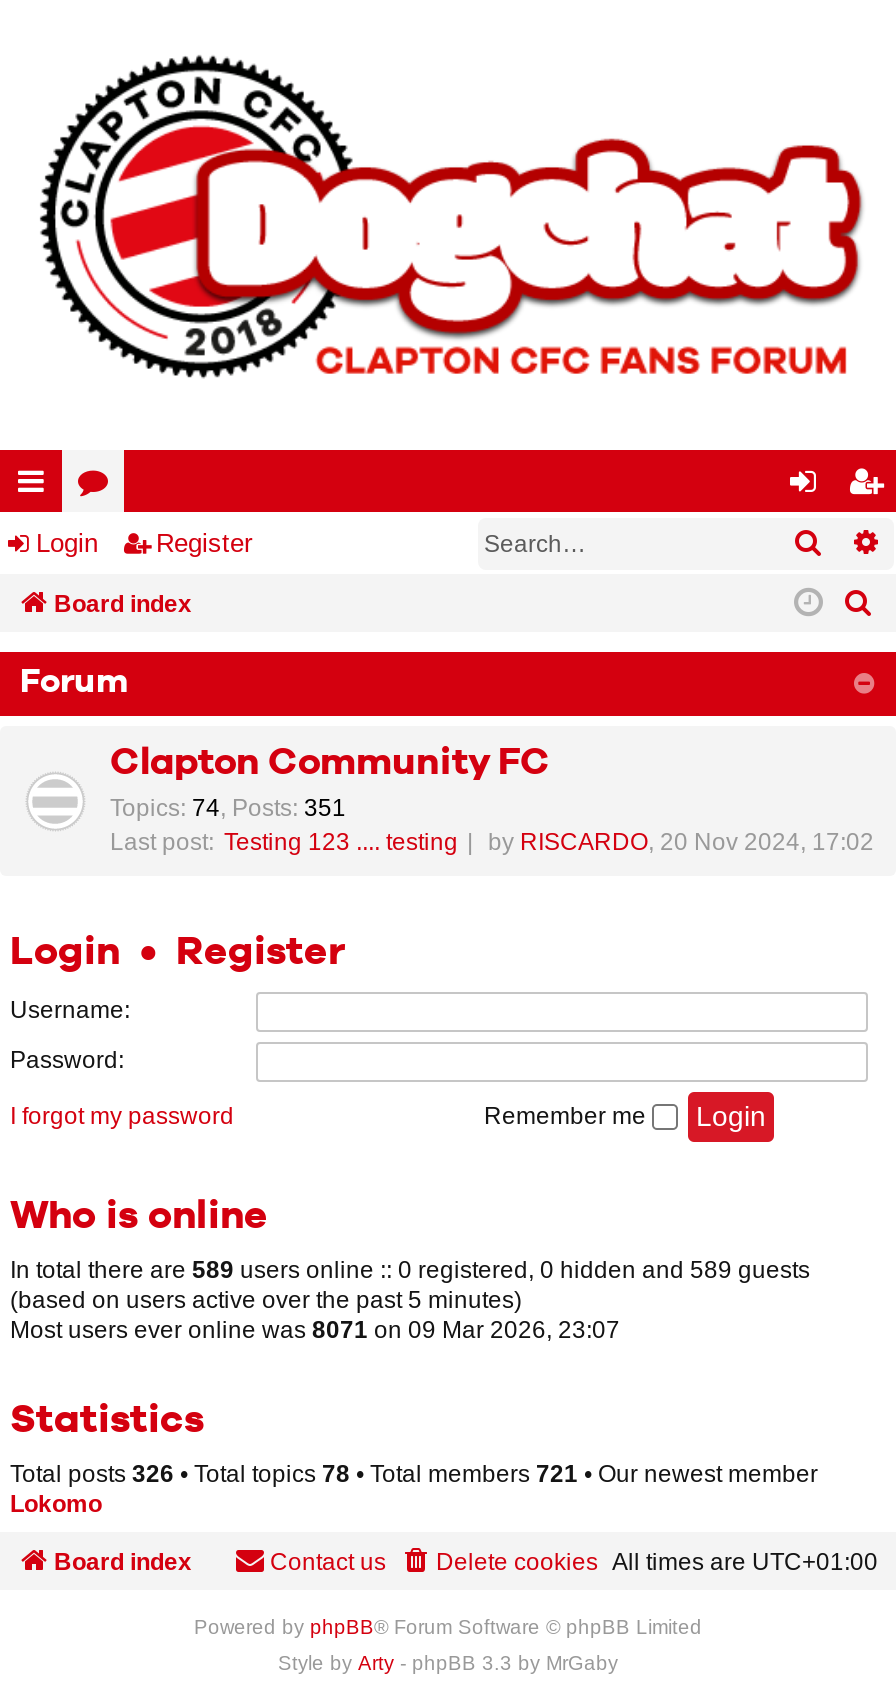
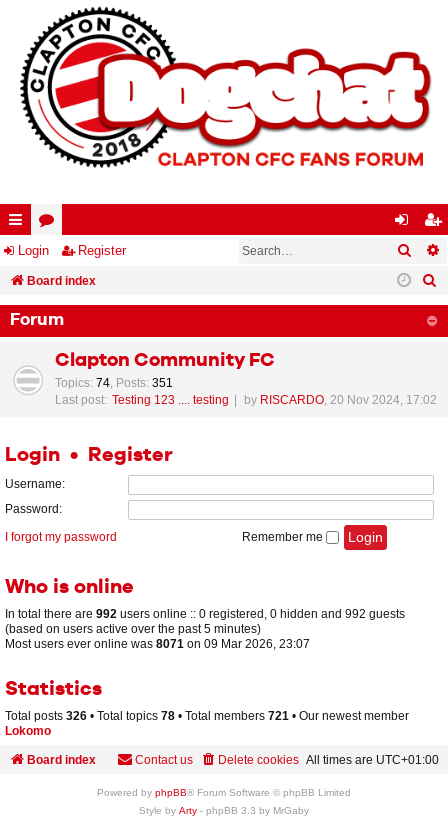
[10,1256,810,1284] In total there are 589 users online :: 0 registered, 0 hidden and 589 guests -> [5,607,405,621] In total there are 992 users online :: 0 registered, 0 hidden and 992 guests

